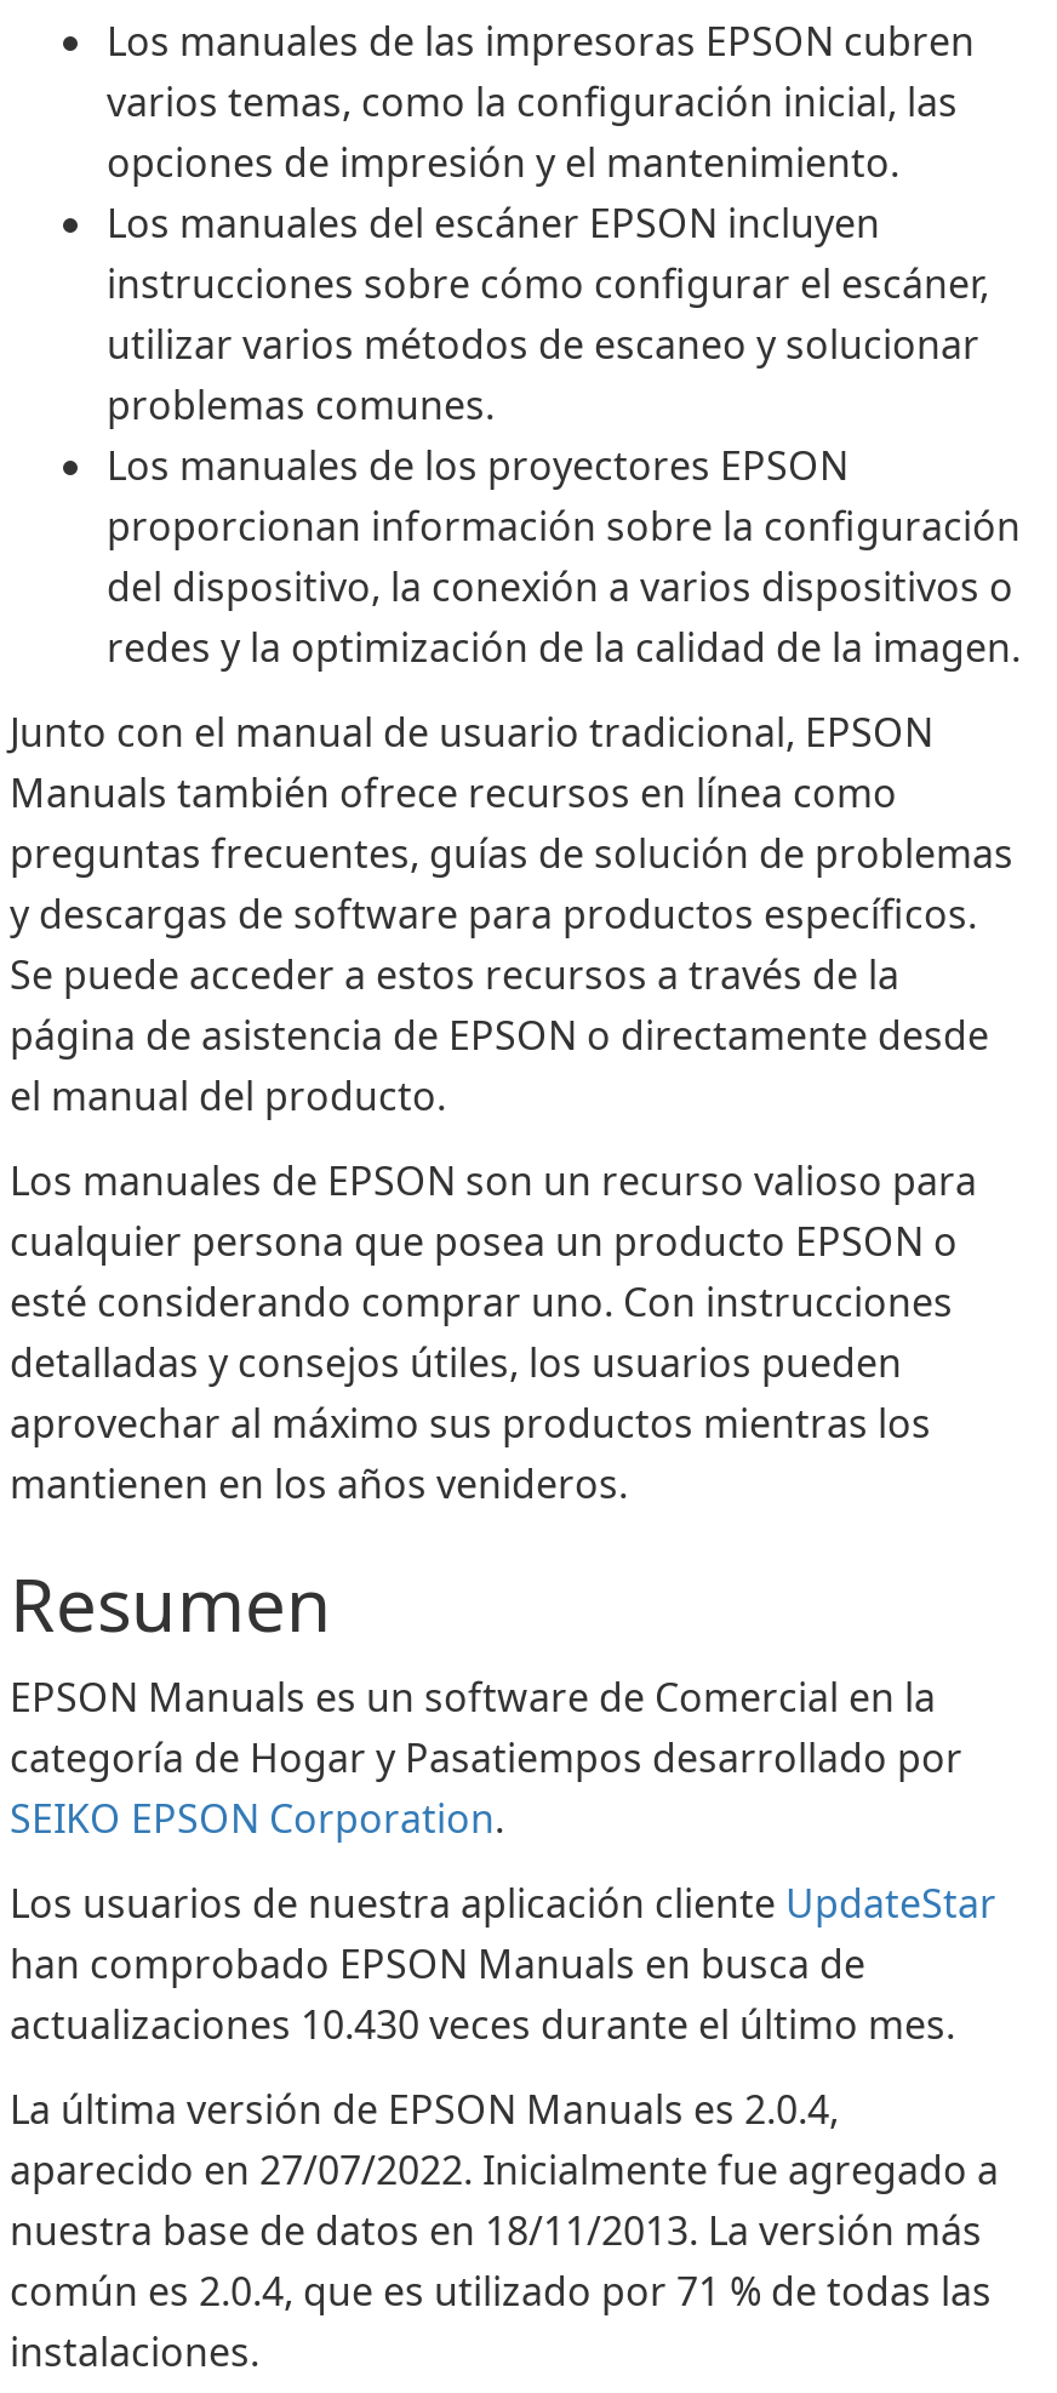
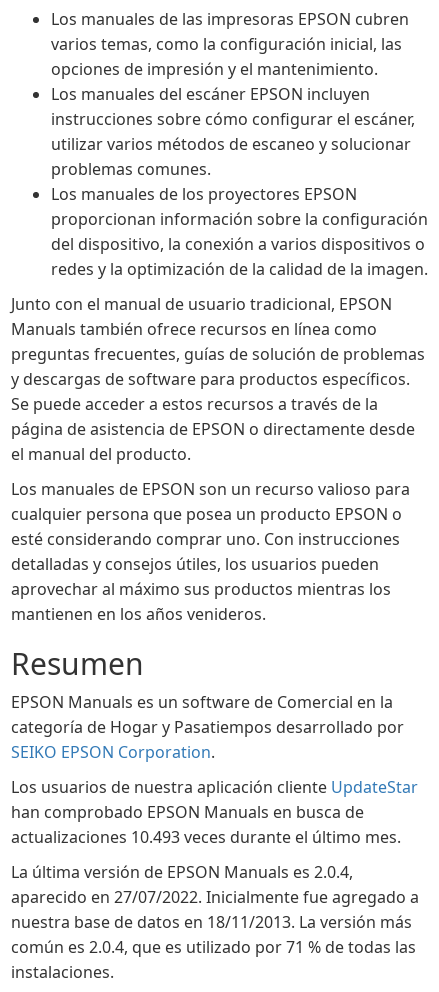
[10,1998,955,2051] actualizaciones 10.430 veces durante el último mes. -> [11,826,401,848] actualizaciones 10.493 veces durante el último mes.

